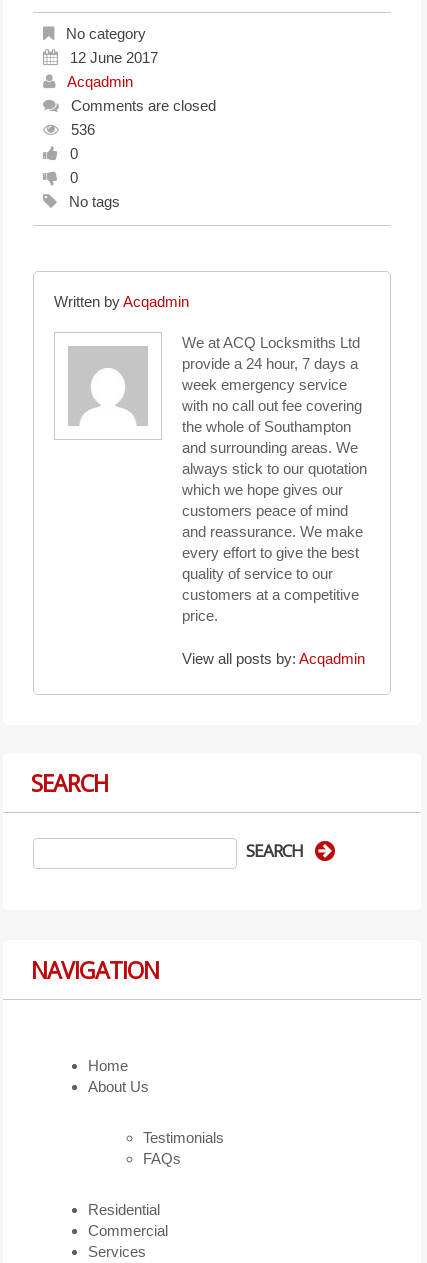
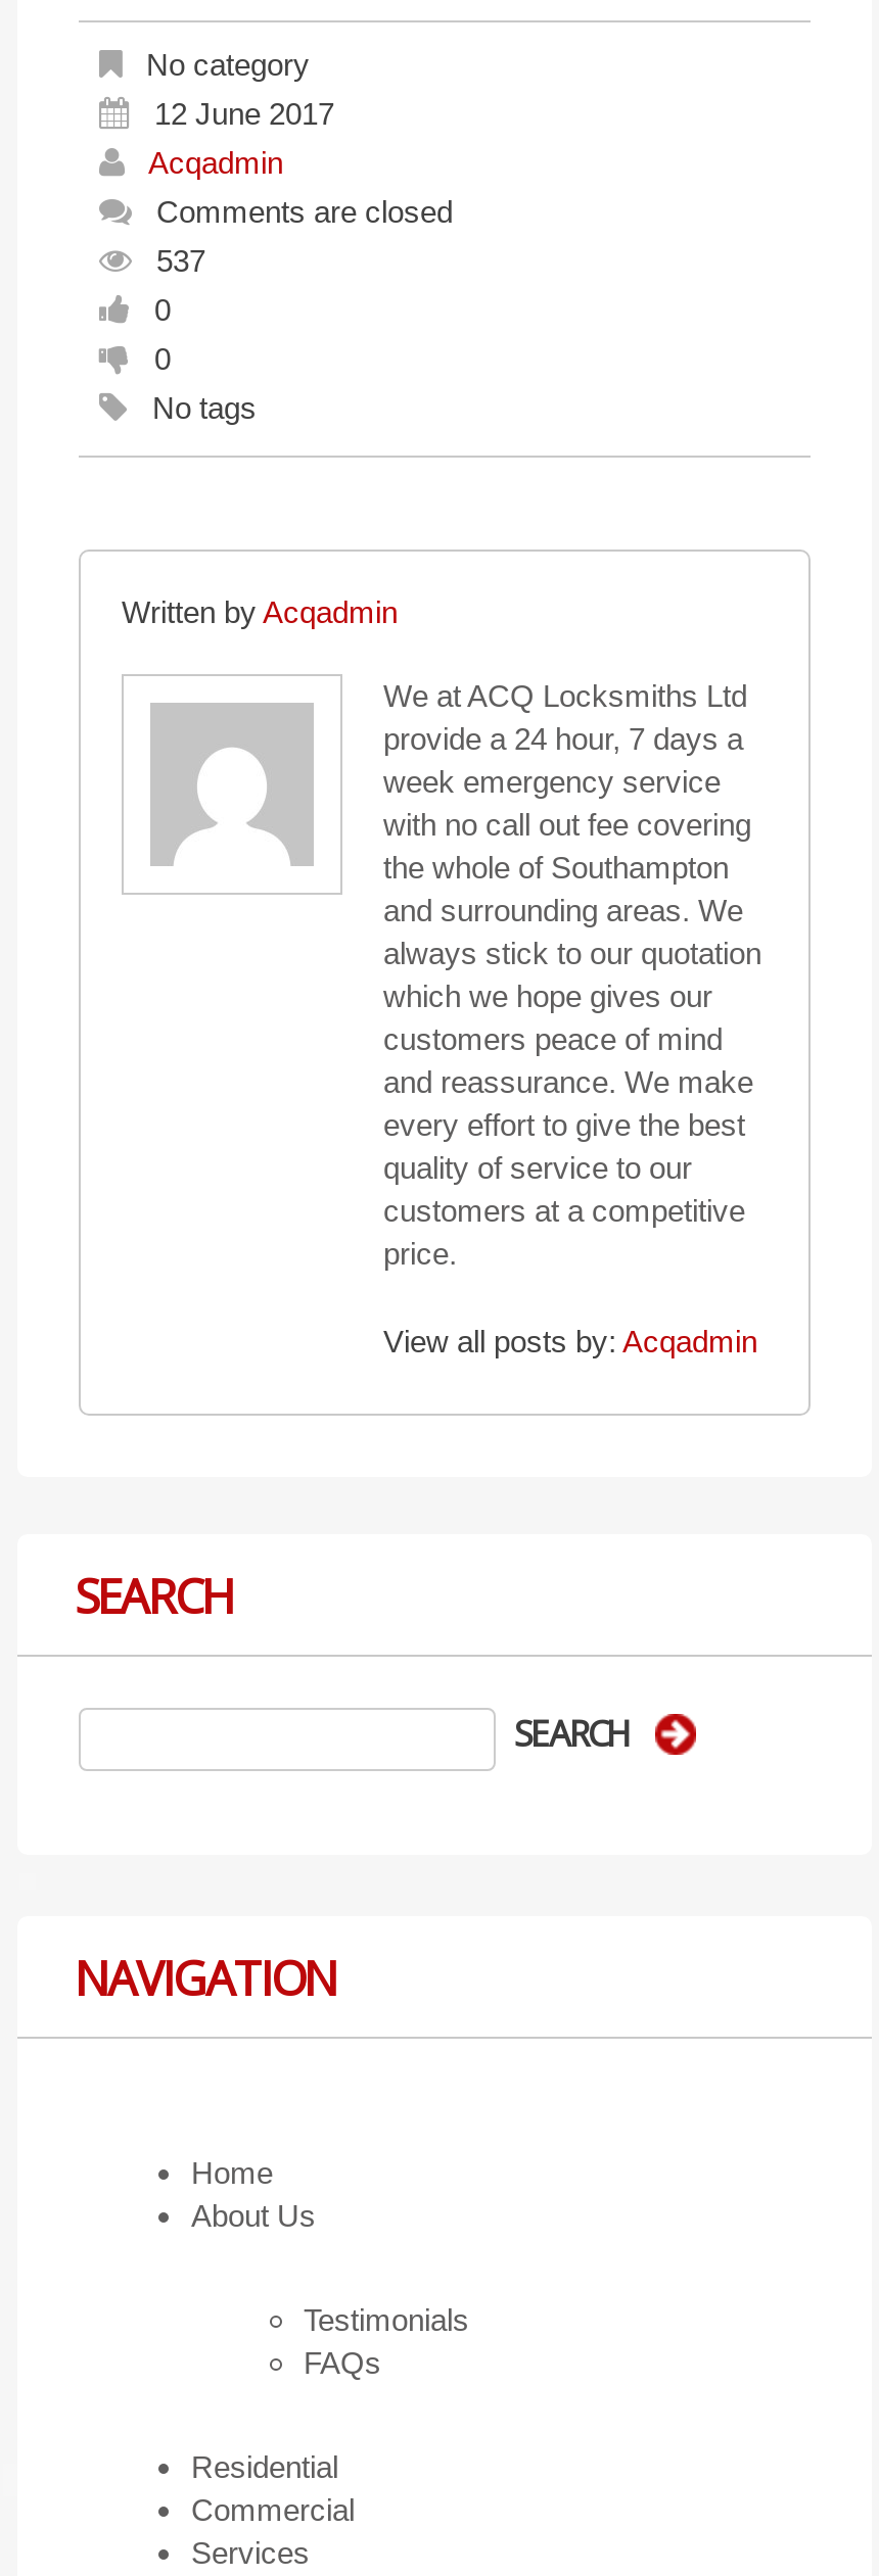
[67,121,95,138] 536 -> [148,242,205,277] 537

